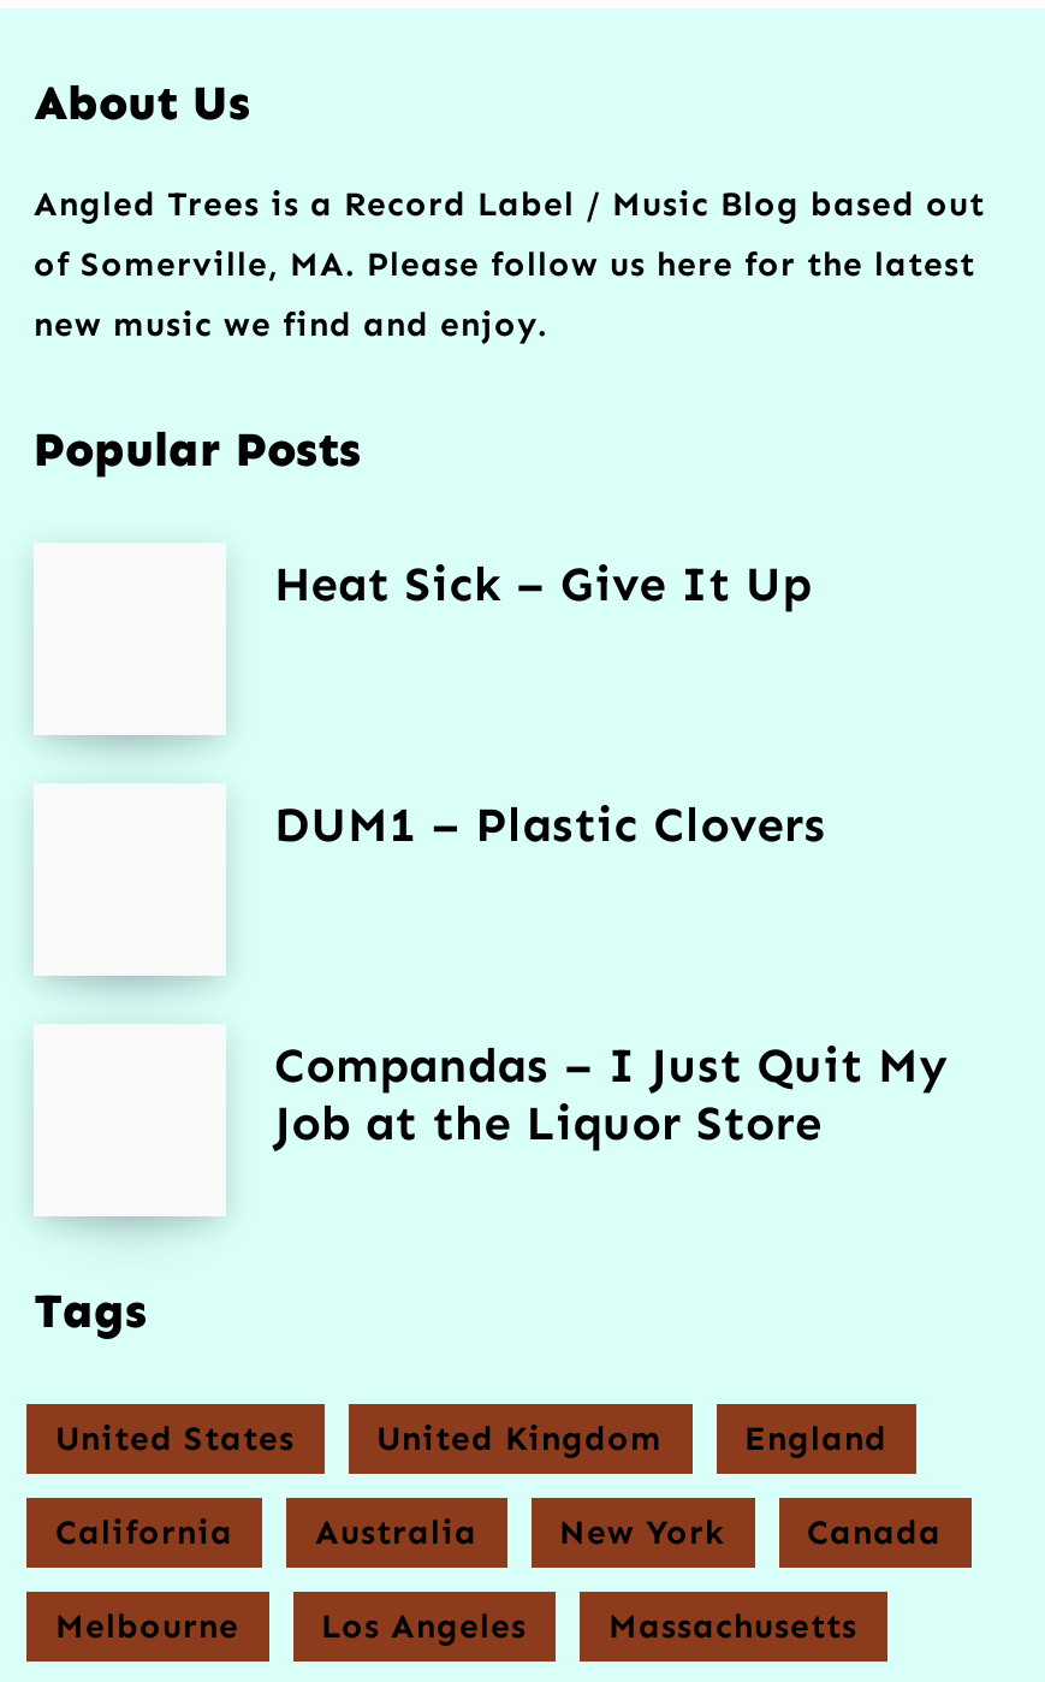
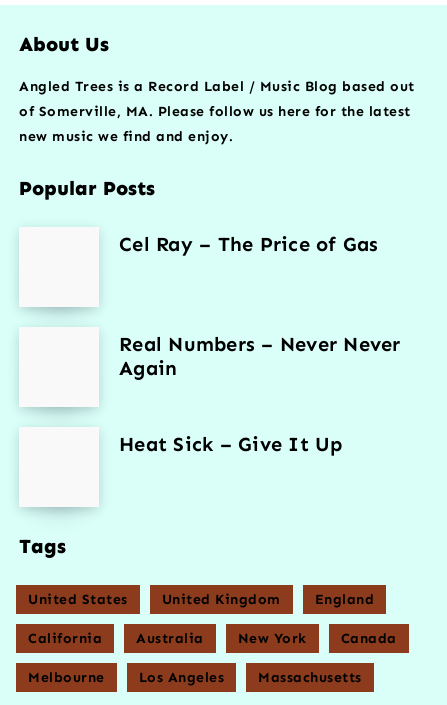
none -> [119,231,378,255] Cel Ray – The Price of Gas
none -> [119,331,400,379] Real Numbers – Never Never | Again
moved [274,553,812,611] -> [119,431,342,455]: Heat Sick – Give It Up
[274,794,826,852] DUM1 – Plastic Clovers -> none
[274,1035,949,1150] Compandas – I Just Quit My | Job at the Liquor Store -> none

